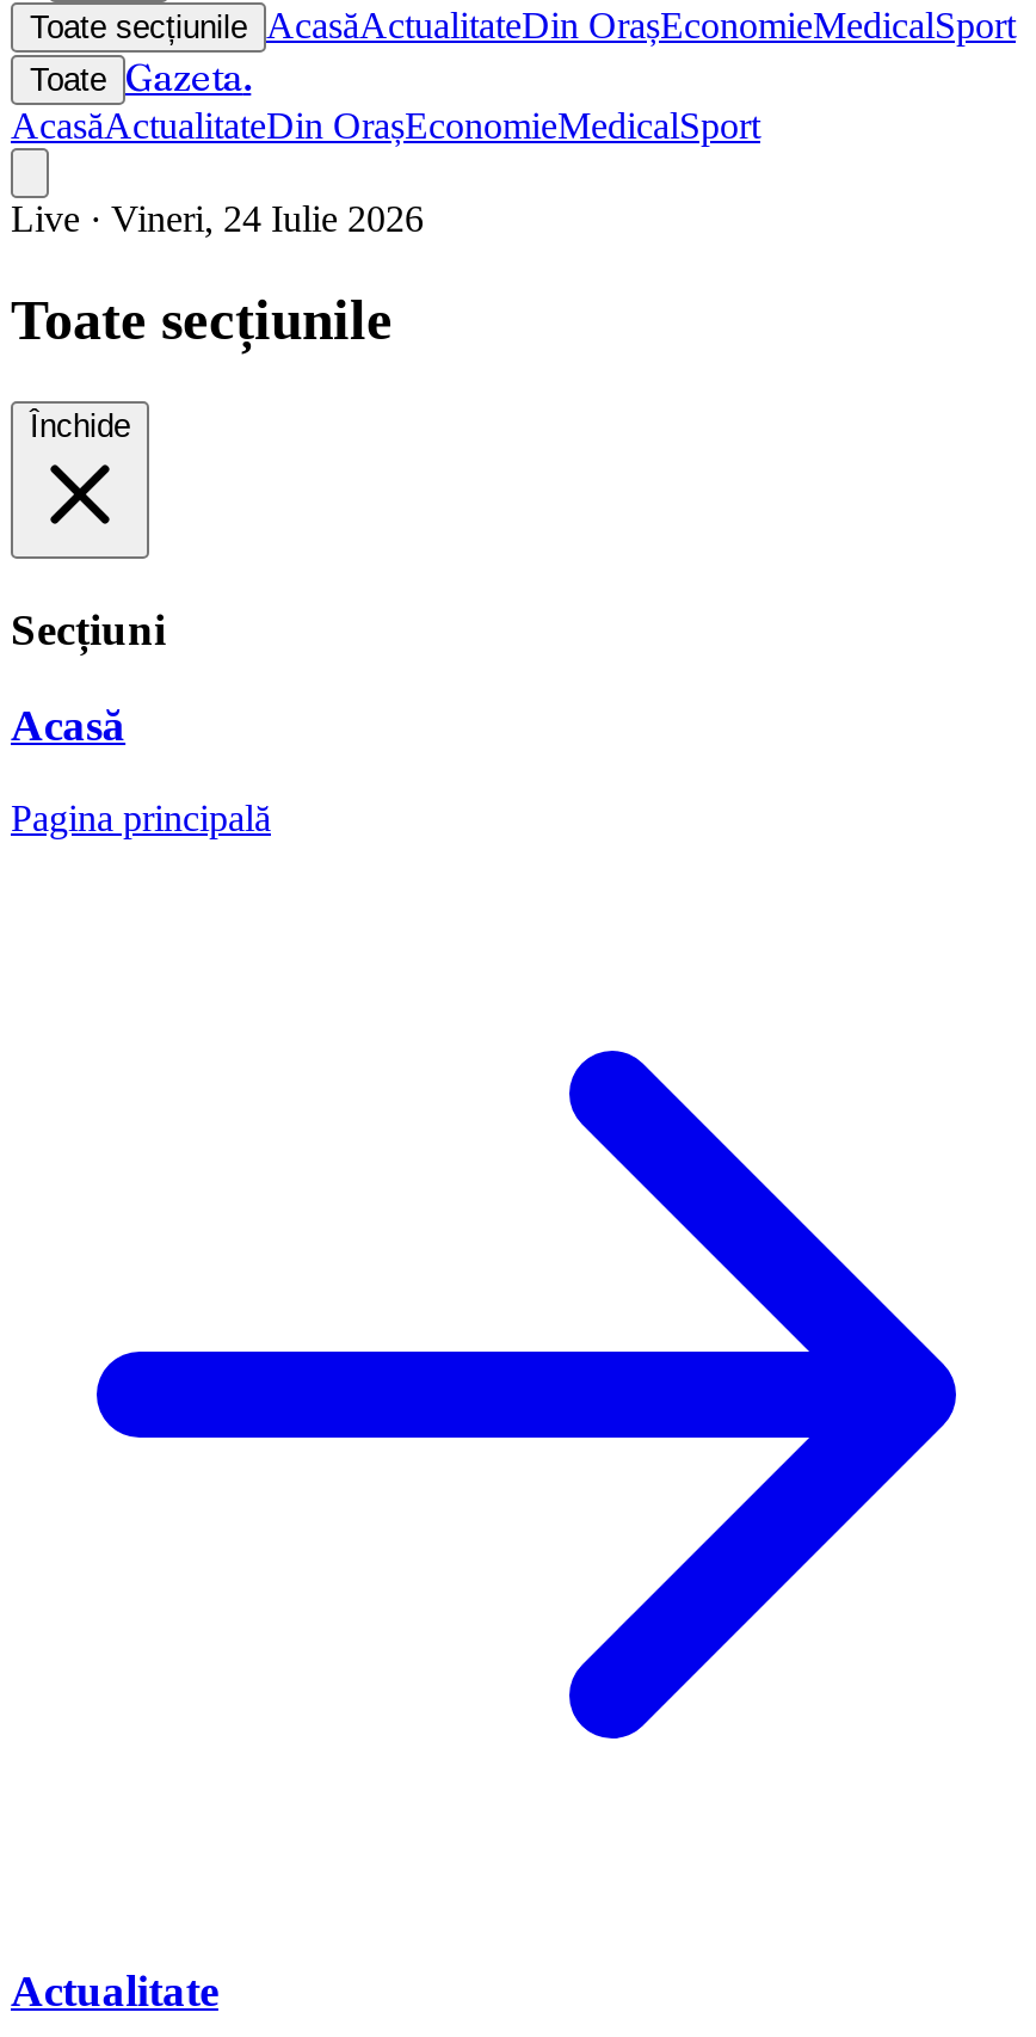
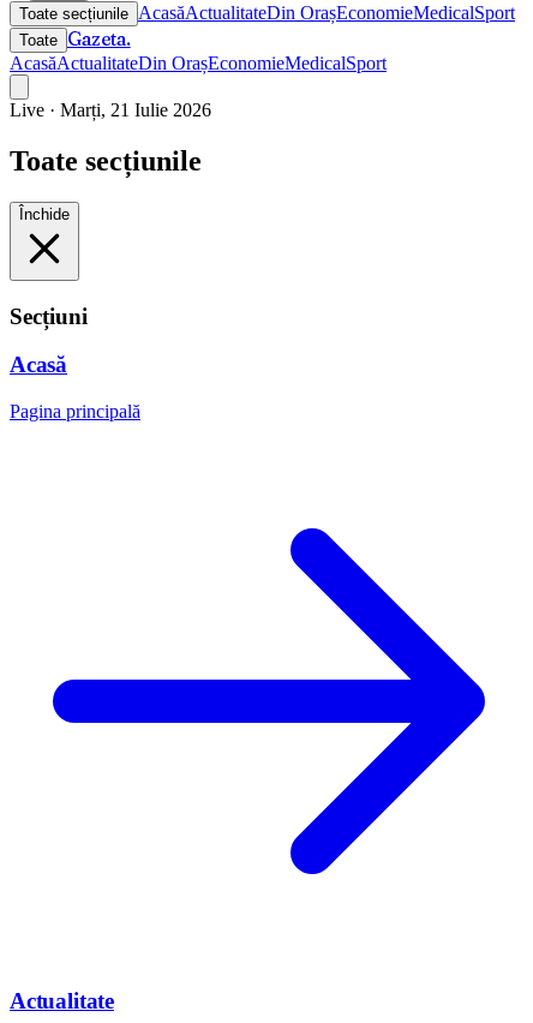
[11,198,424,239] Live · Vineri, 24 Iulie 2026 -> [10,100,211,120] Live · Marți, 21 Iulie 2026

